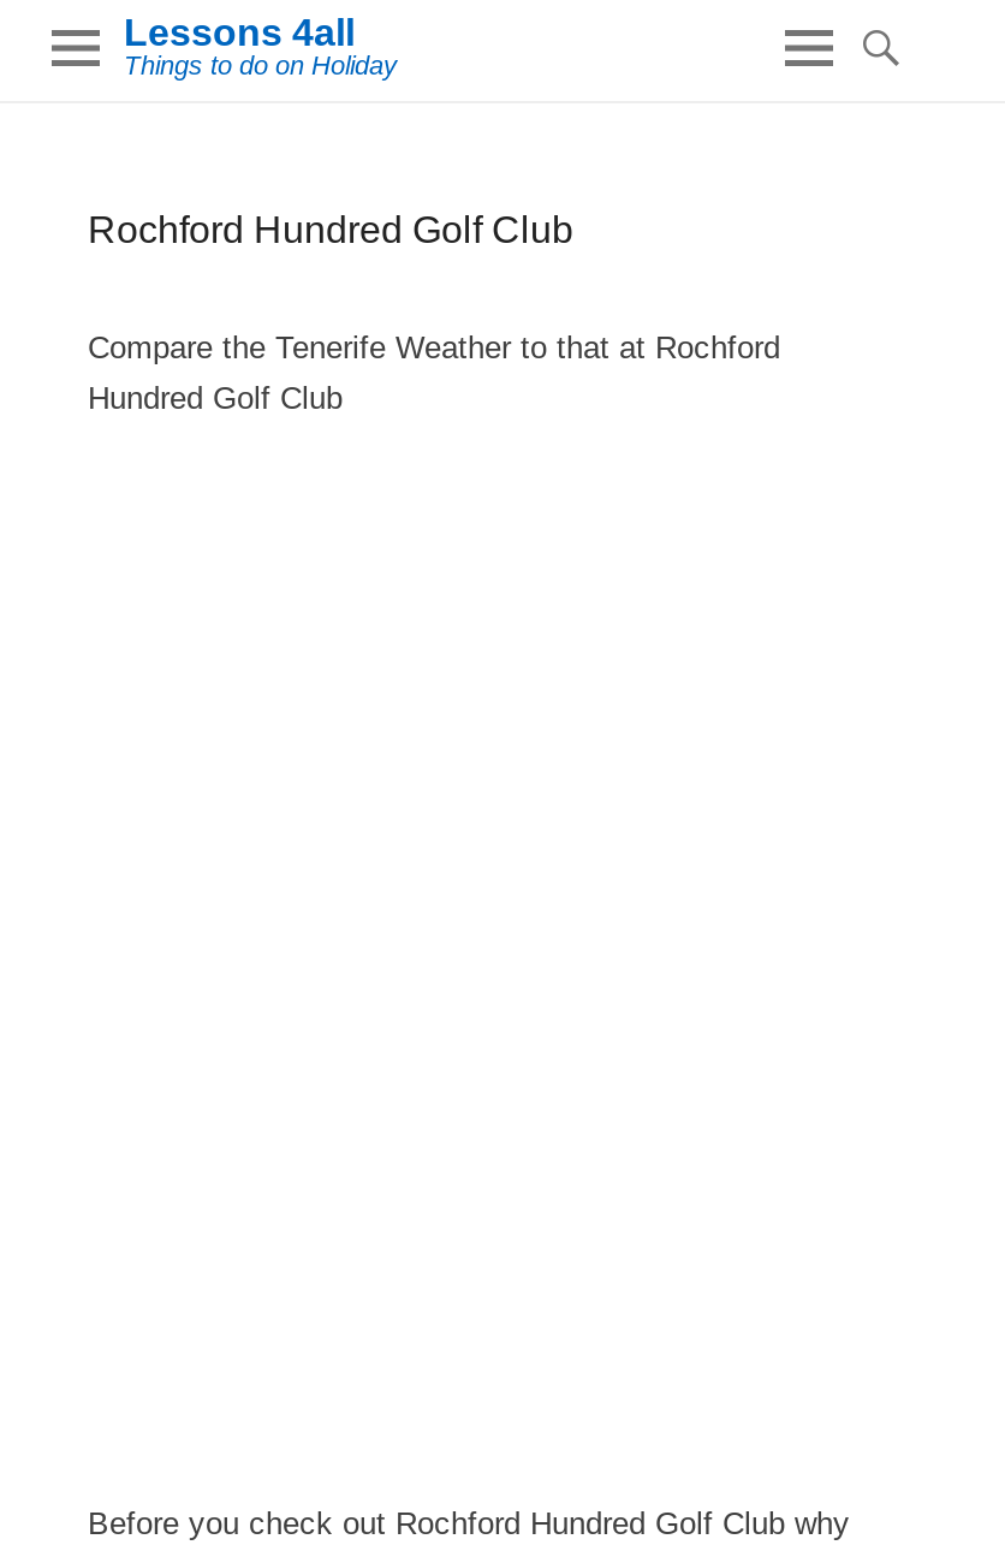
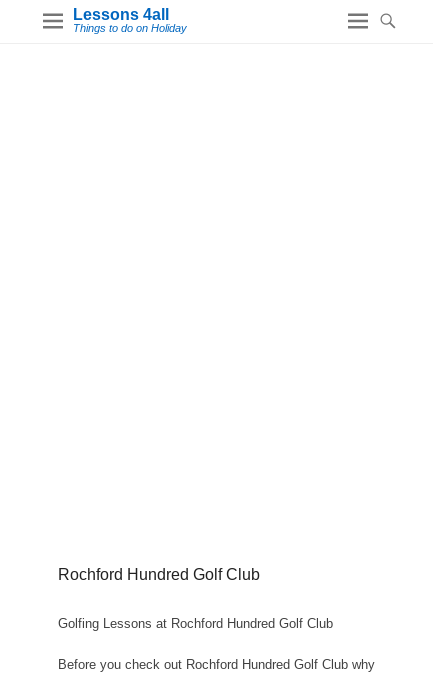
moved [88,209,573,250] -> [58,566,260,583]: Rochford Hundred Golf Club
[88,329,780,416] Compare the Tenerife Weather to that at Rochford | Hundred Golf Club -> [58,616,333,631] Golfing Lessons at Rochford Hundred Golf Club

